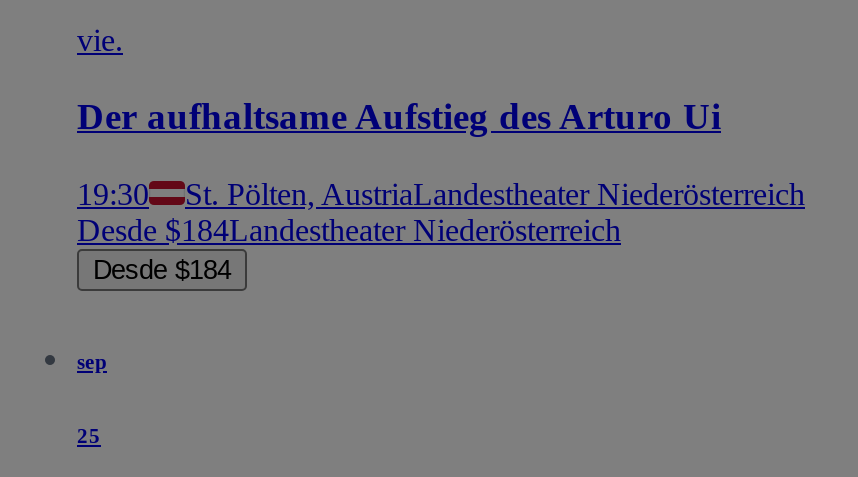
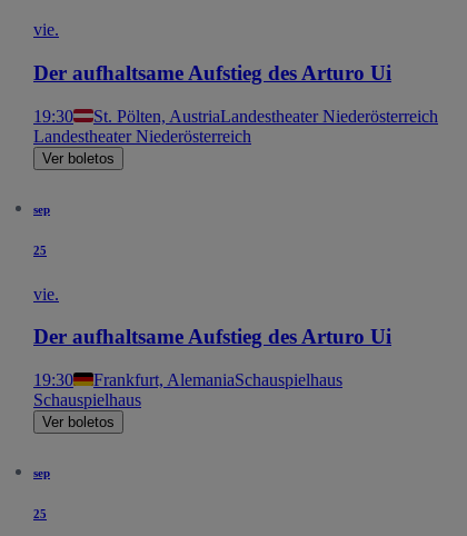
[77,214,621,286] Desde $184Landestheater Niederösterreich | Desde $184 -> [33,127,391,431] Landestheater Niederösterreich | Ver boletos | sep | 25 | vie. | Der aufhaltsame Aufstieg des Arturo Ui | 19:30 | Frankfurt, AlemaniaSchauspielhaus | Schauspielhaus | Ver boletos

